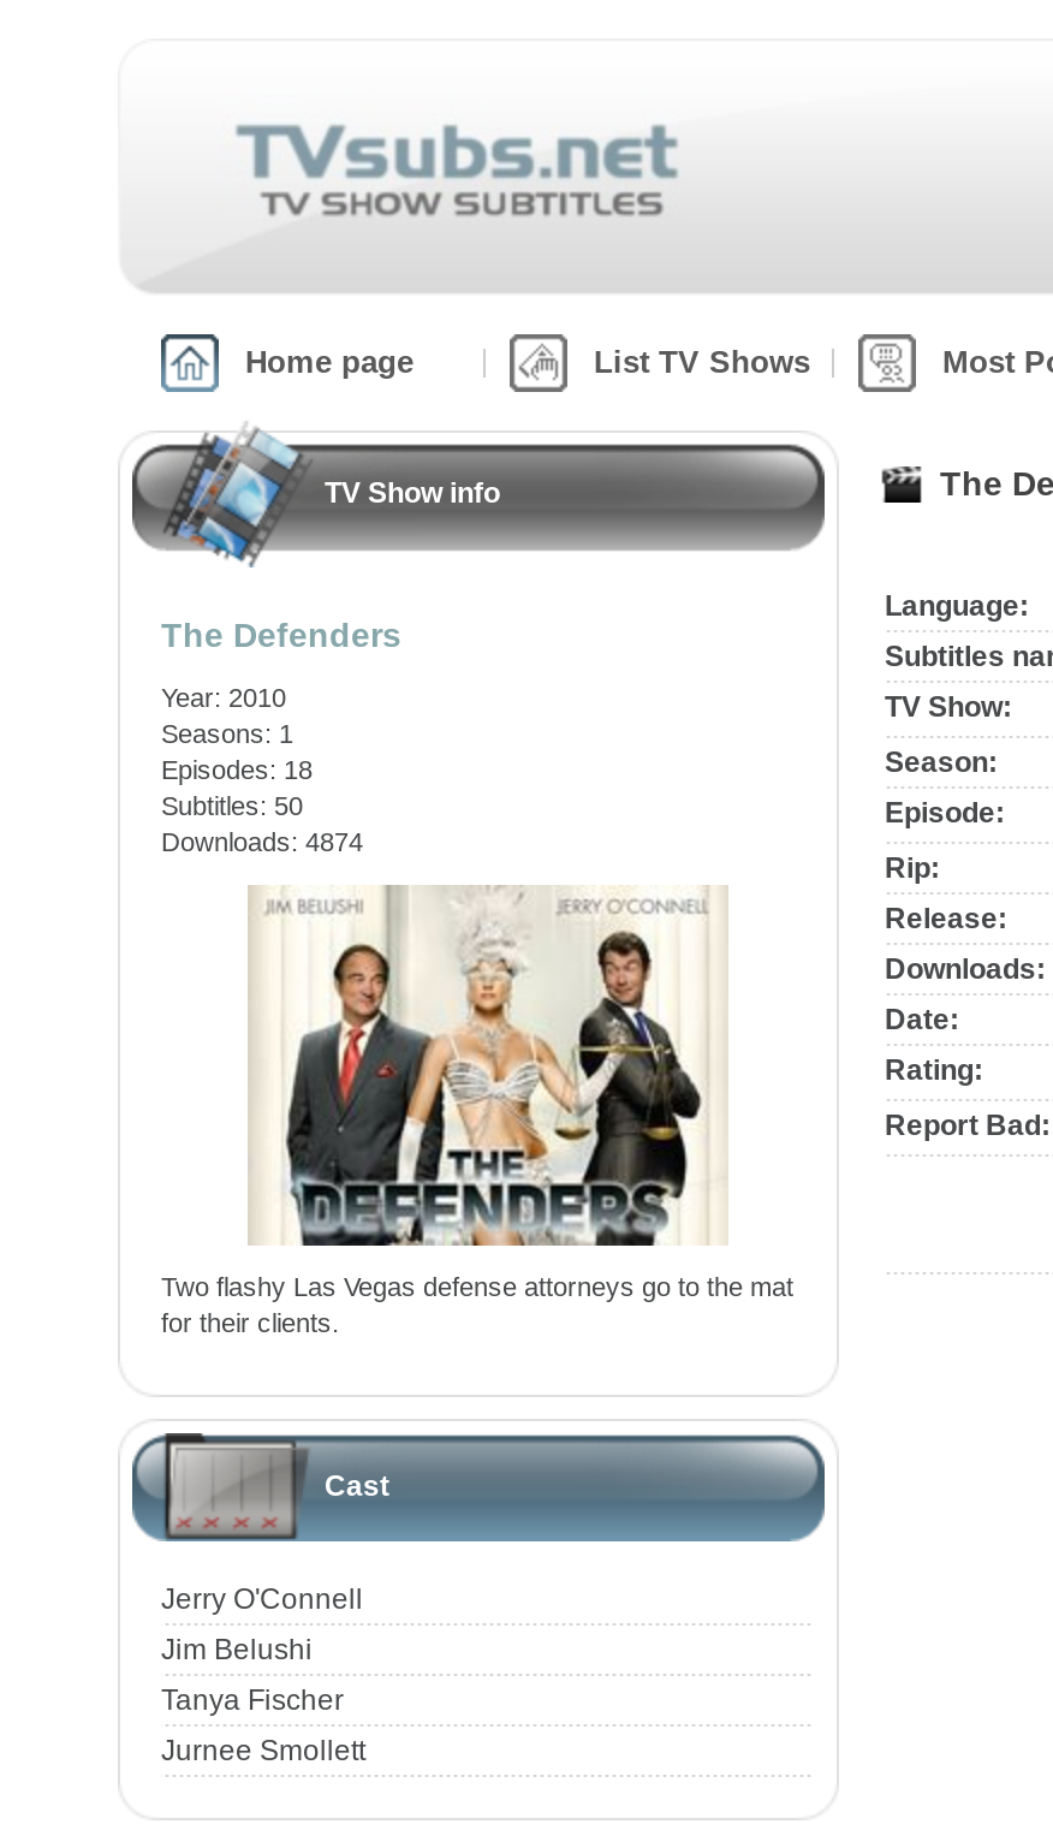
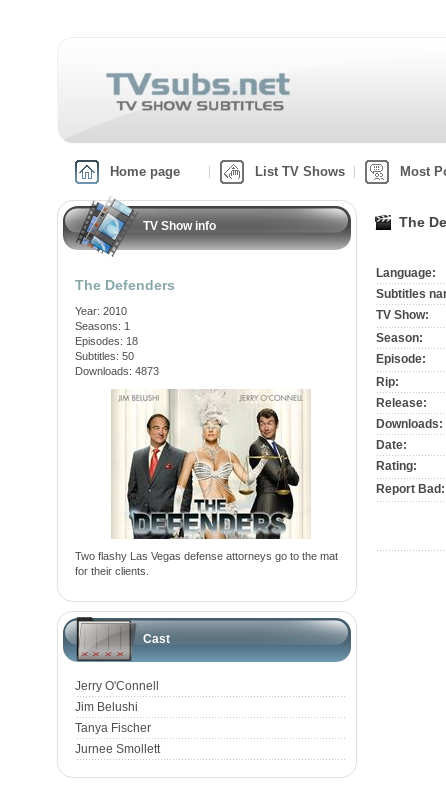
[161,827,363,856] Downloads: 4874 -> [75,365,159,377] Downloads: 4873

